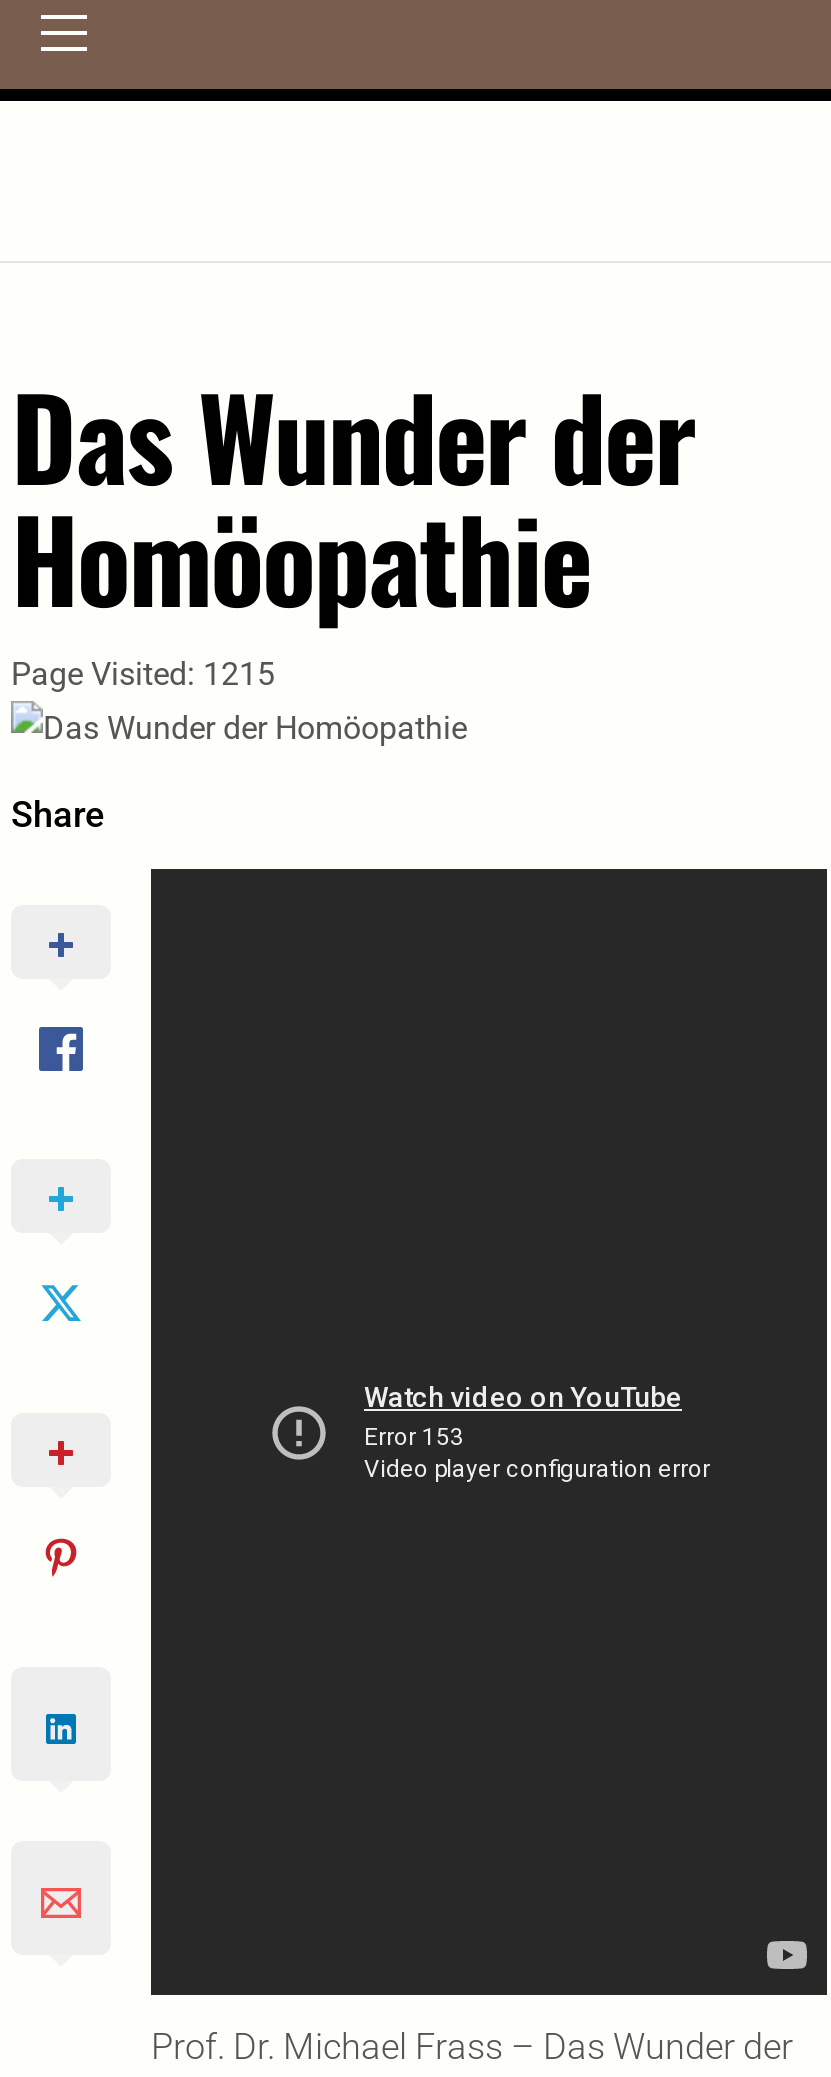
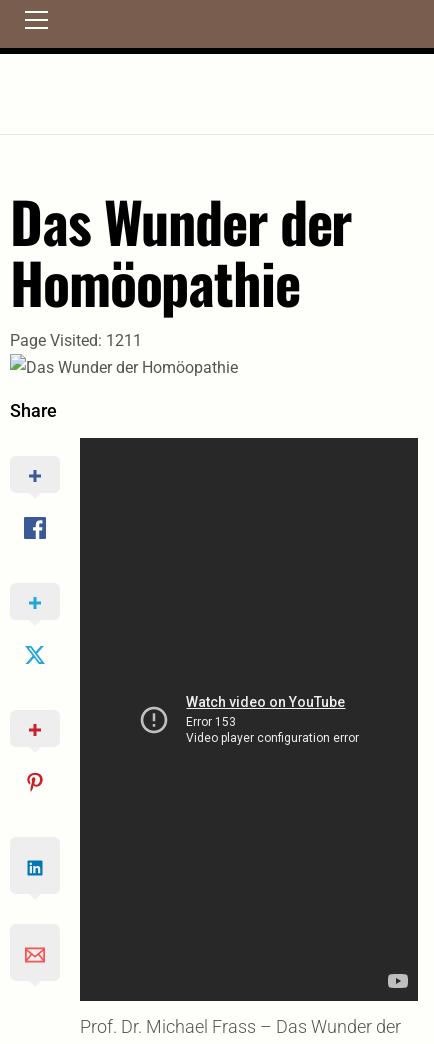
[11,655,275,693] Page Visited: 1215 -> [10,331,142,350] Page Visited: 1211

